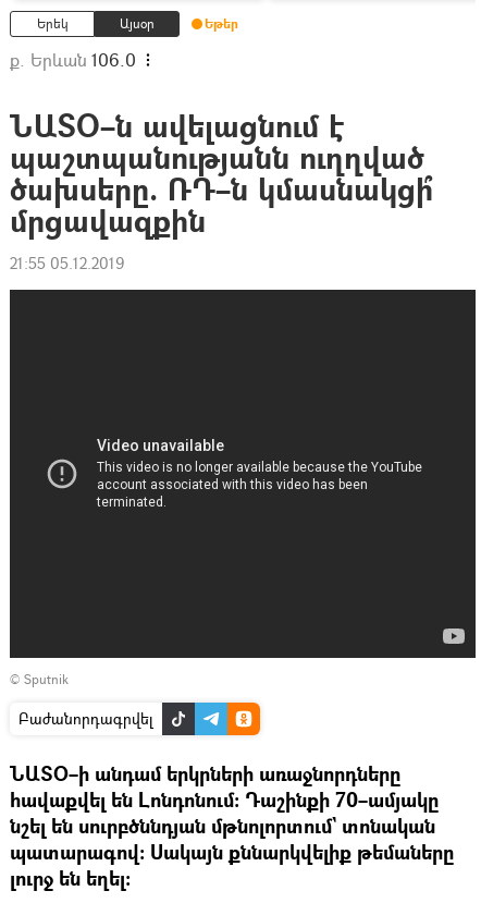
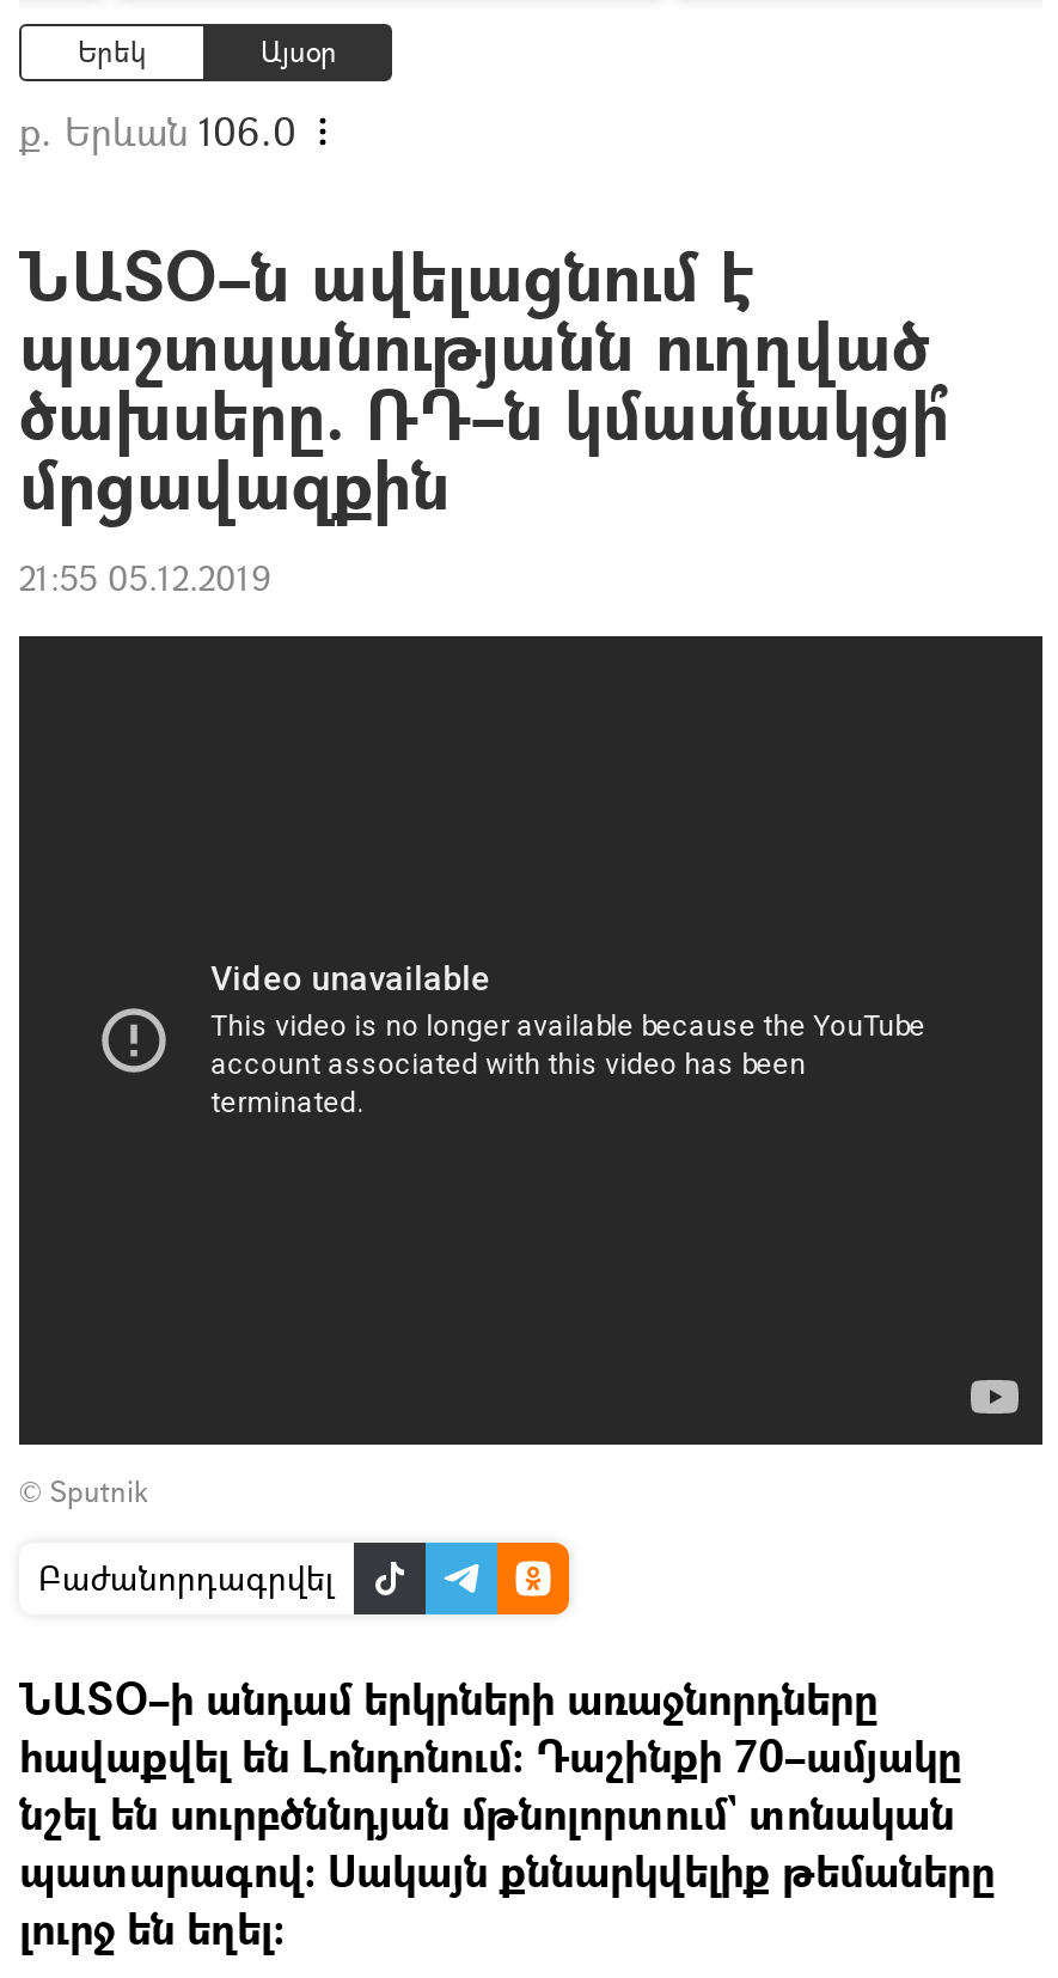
[205,14,238,33] Եթեր -> none

